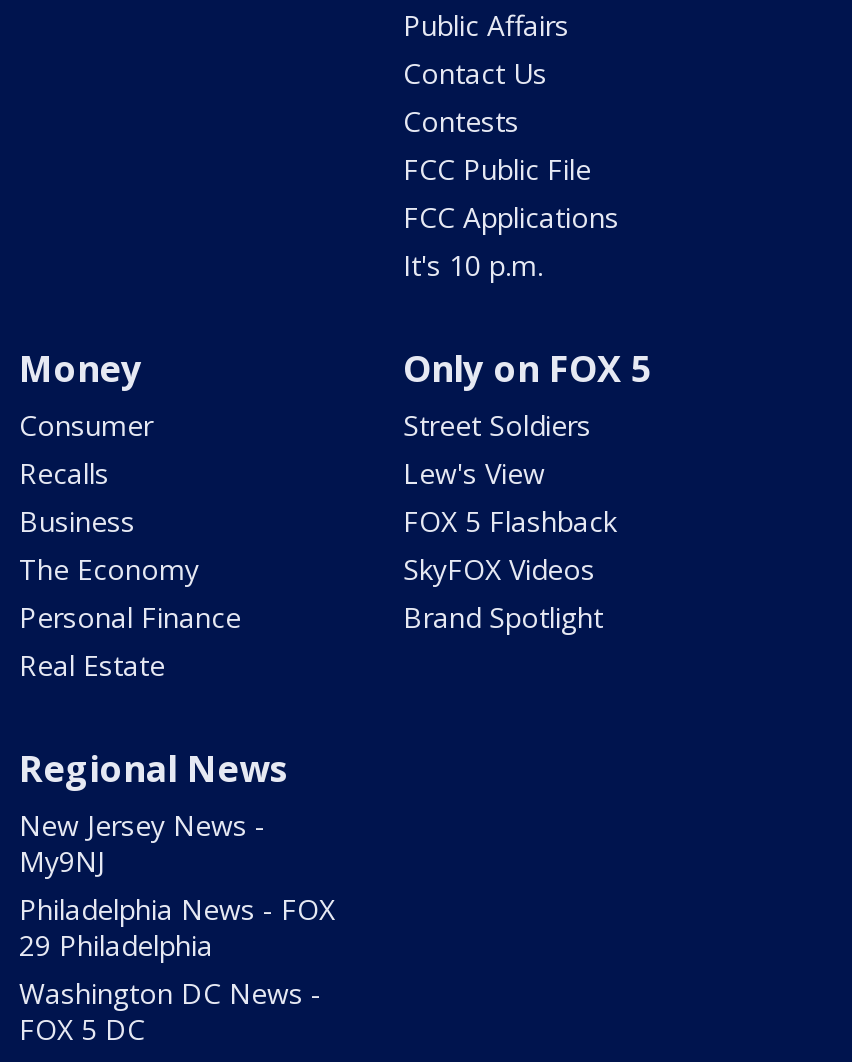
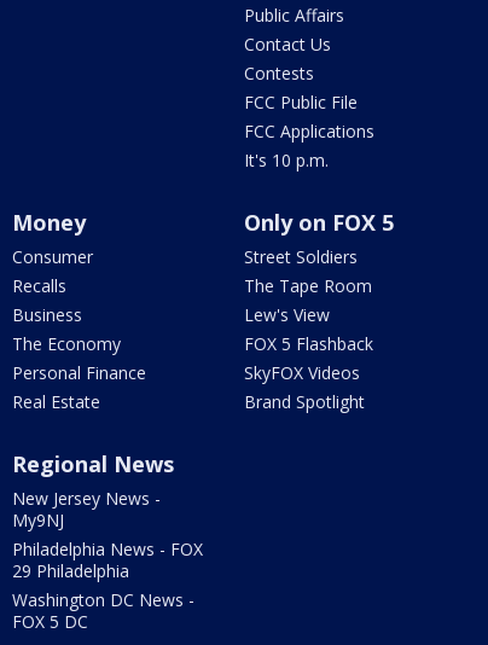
moved [403,454,617,636] -> [244,303,373,413]: Lew's View | FOX 5 Flashback | SkyFOX Videos | Brand Spotlight
none -> [244,274,372,297] The Tape Room

